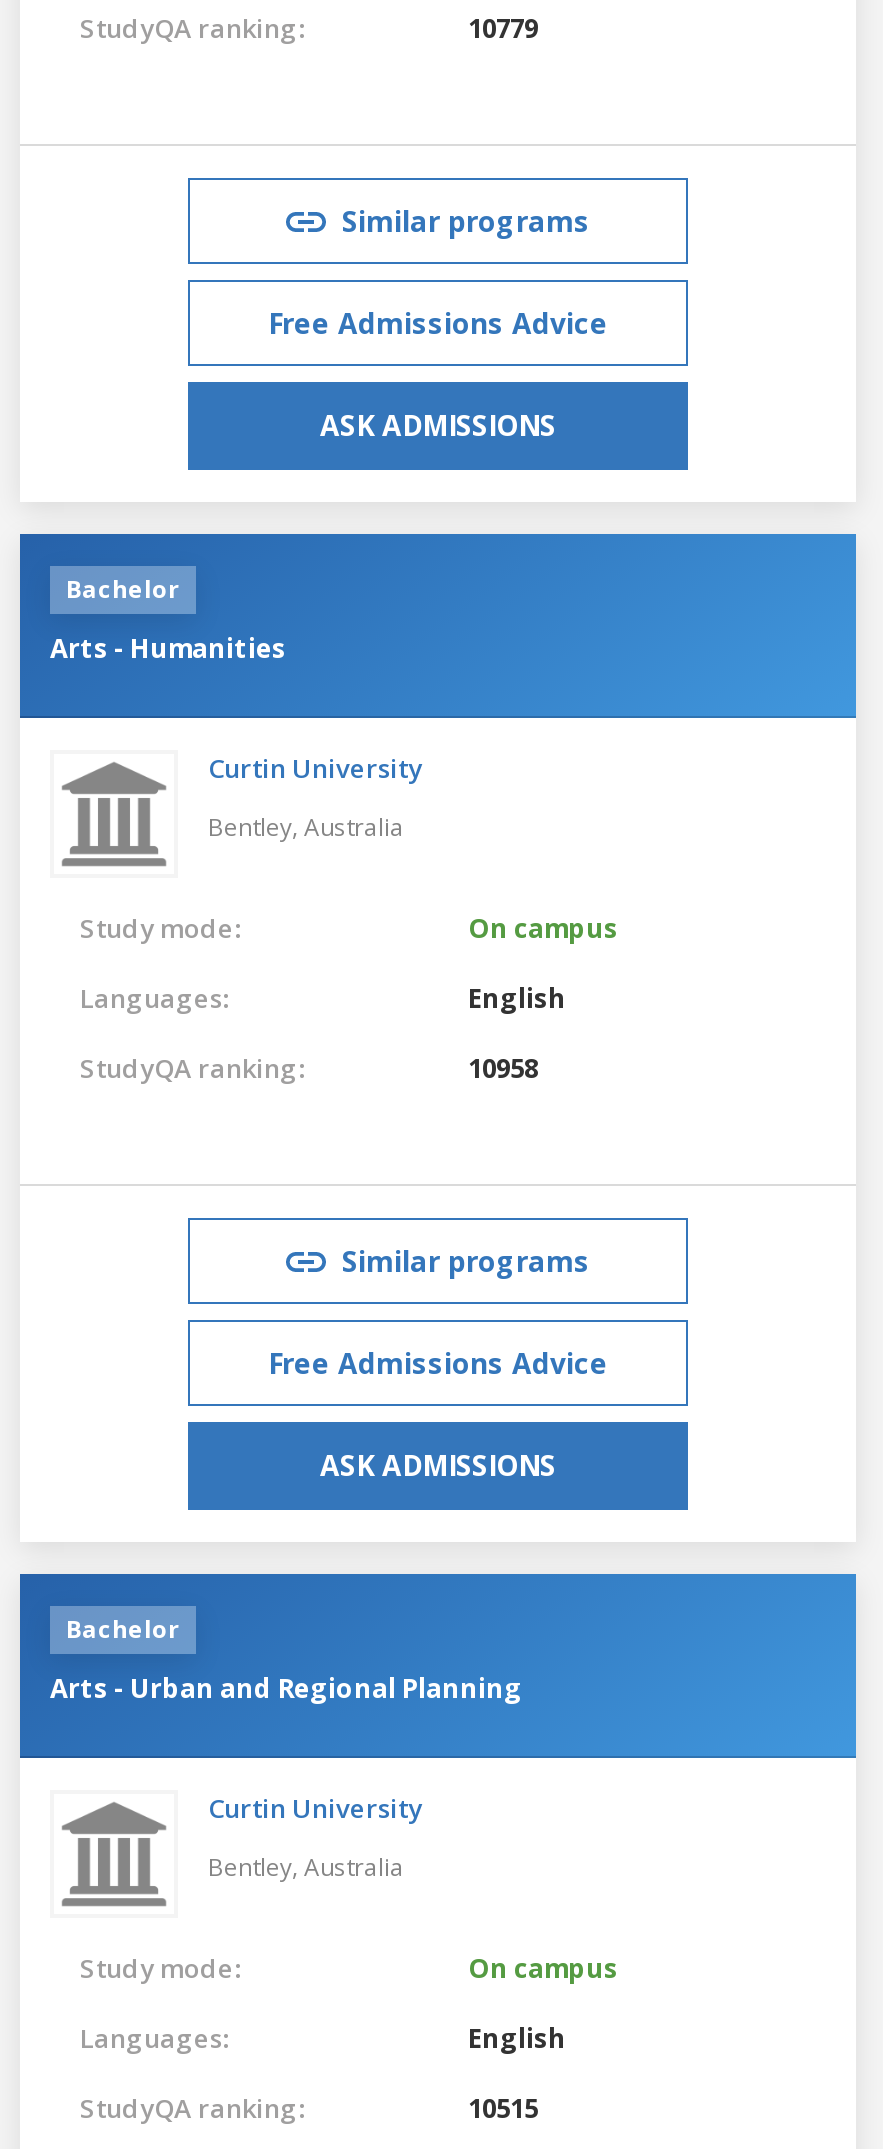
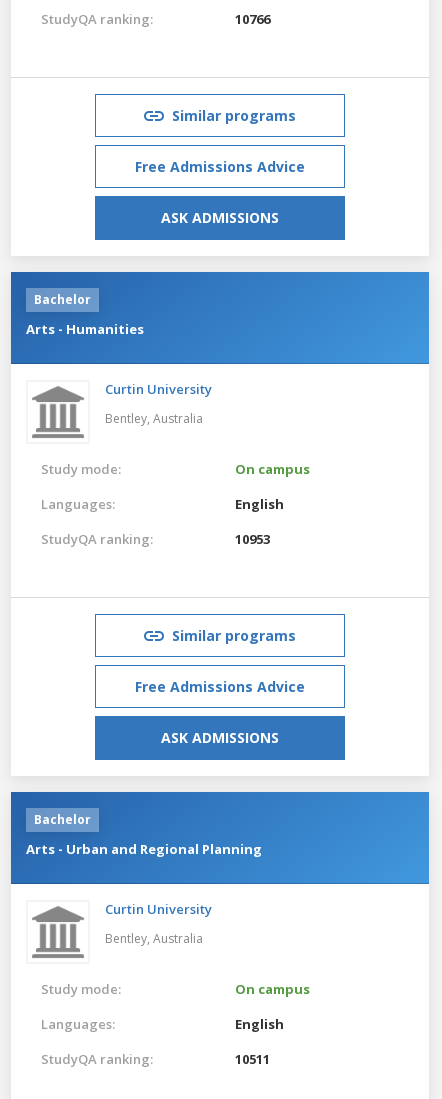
[468,10,538,46] 10779 -> [235,10,270,28] 10766
[468,1050,538,1086] 10958 -> [235,530,270,548] 10953
[468,2090,538,2126] 10515 -> [235,1050,270,1068] 10511

